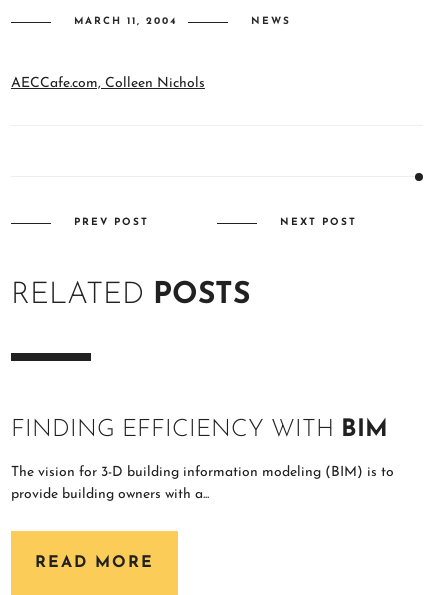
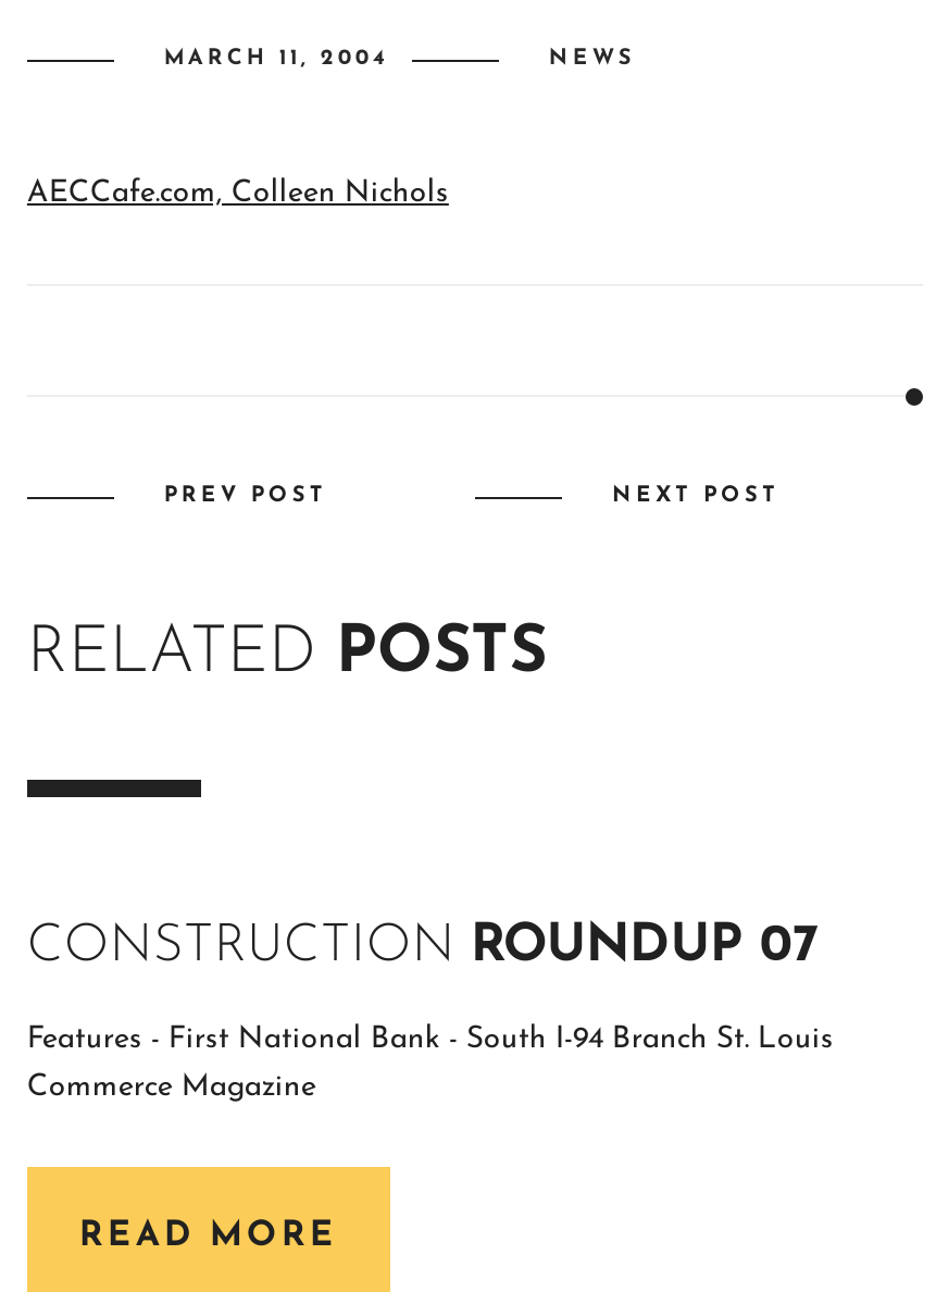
[11,418,388,442] FINDING EFFICIENCY WITH BIM -> [27,921,818,973] CONSTRUCTION ROUNDUP 07
[11,465,394,480] The vision for 3-D building information modeling (BIM) is to -> [27,1023,834,1056] Features - First National Bank - South I-94 Branch St. Louis
[11,487,209,502] provide building owners with a... -> [27,1071,316,1104] Commerce Magazine

